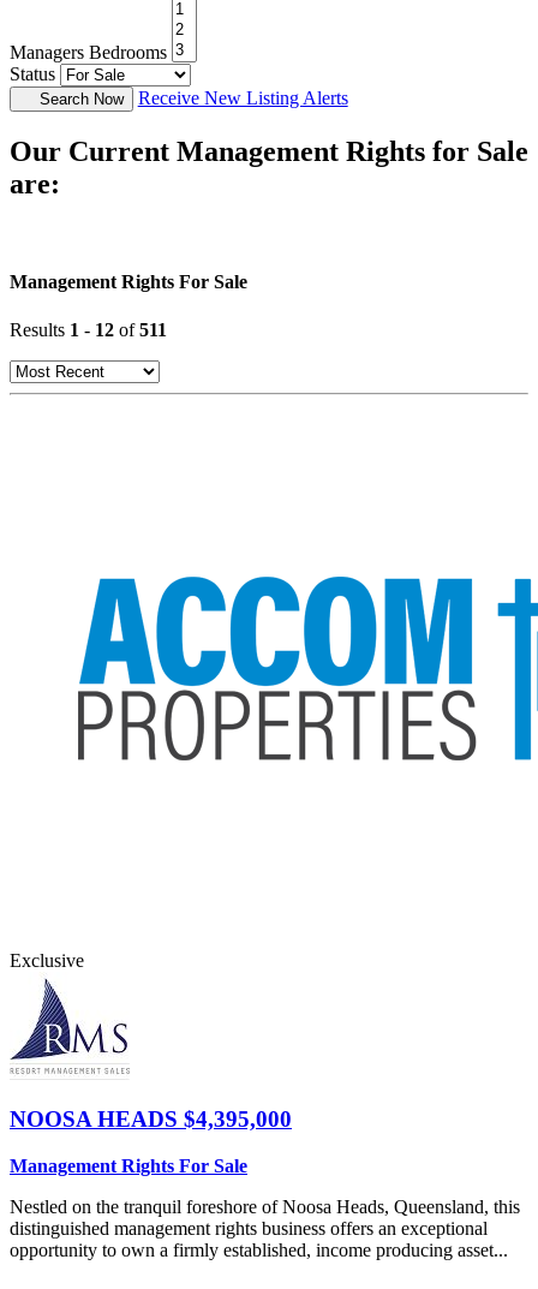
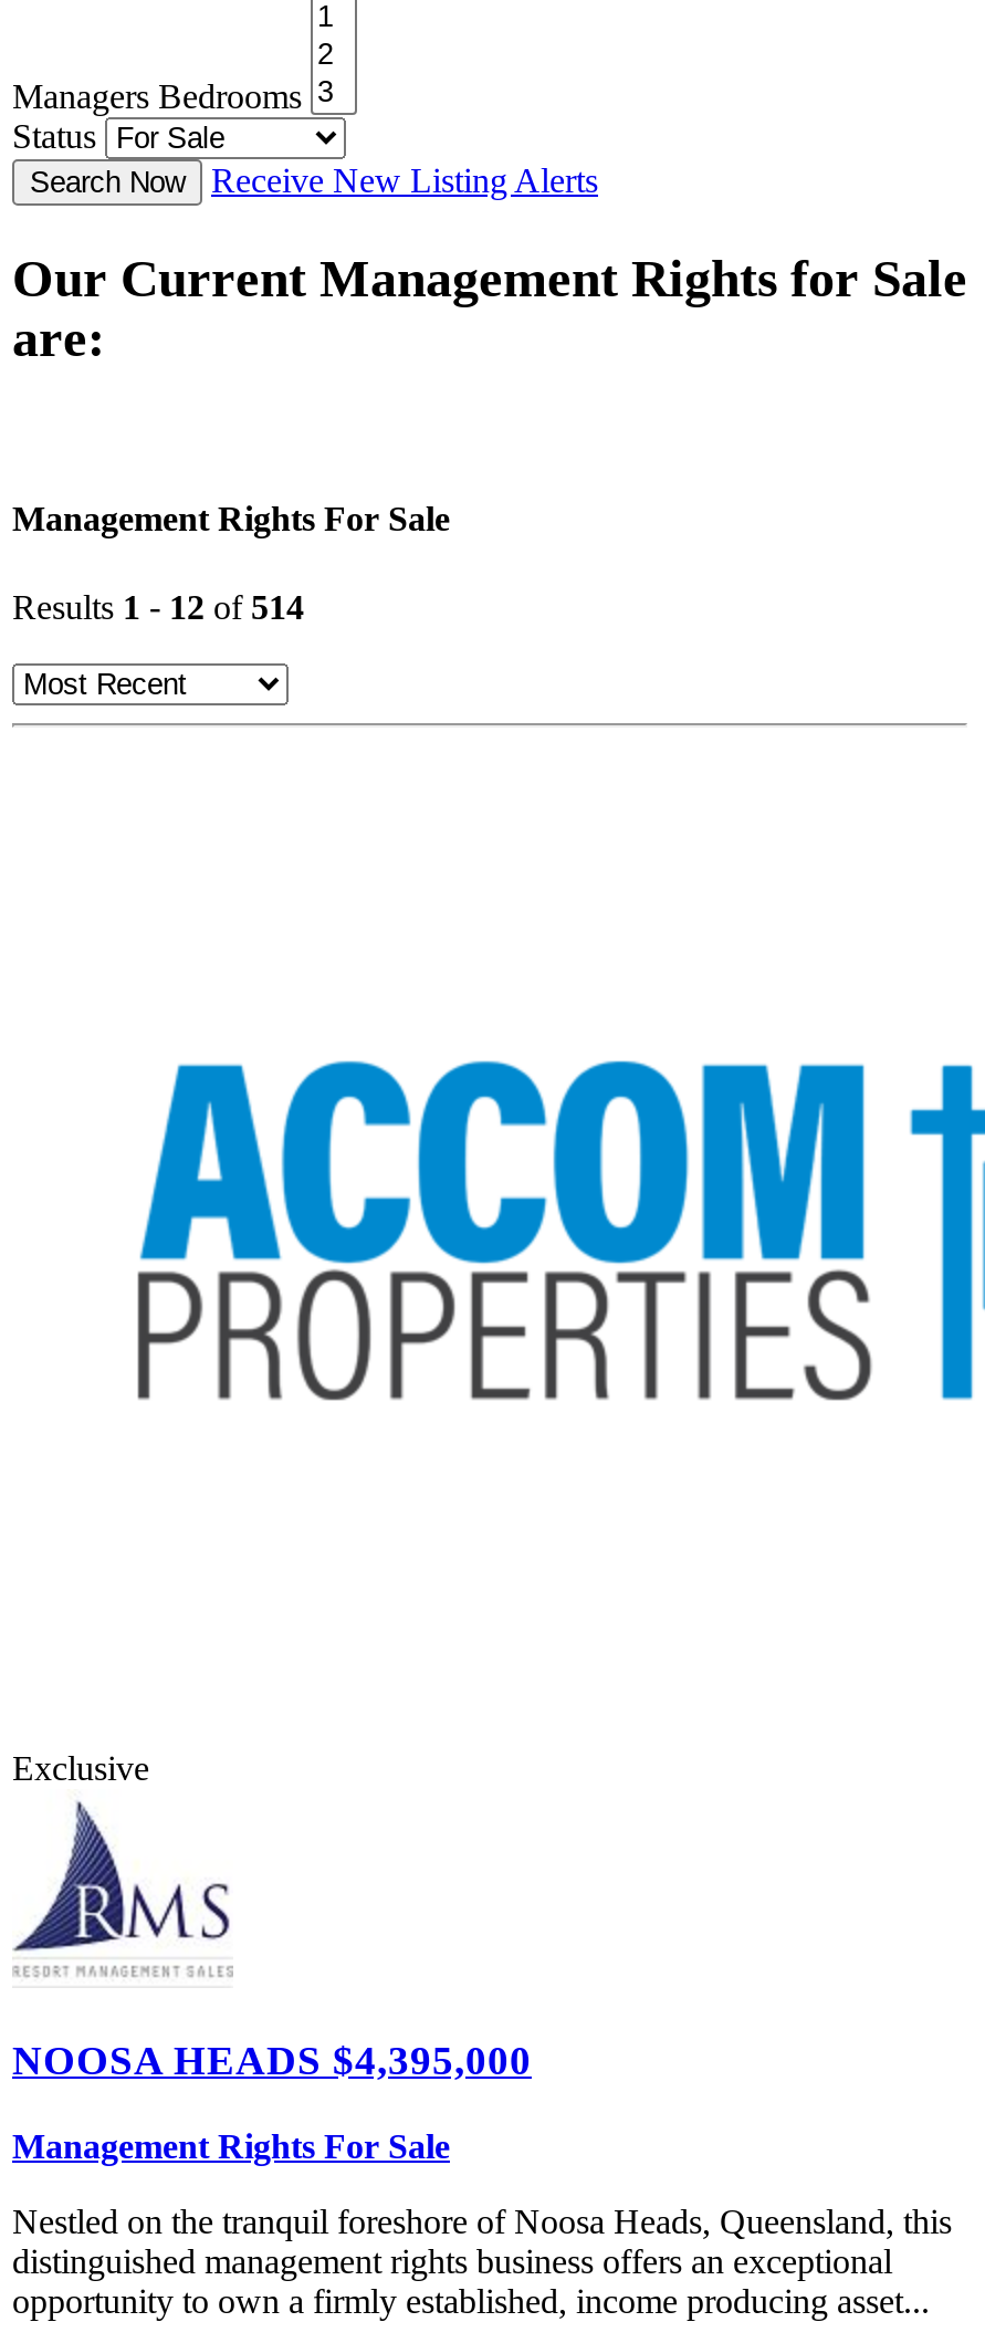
[10,319,167,339] Results 1 - 12 of 511 -> [12,587,304,625] Results 1 - 12 of 514

